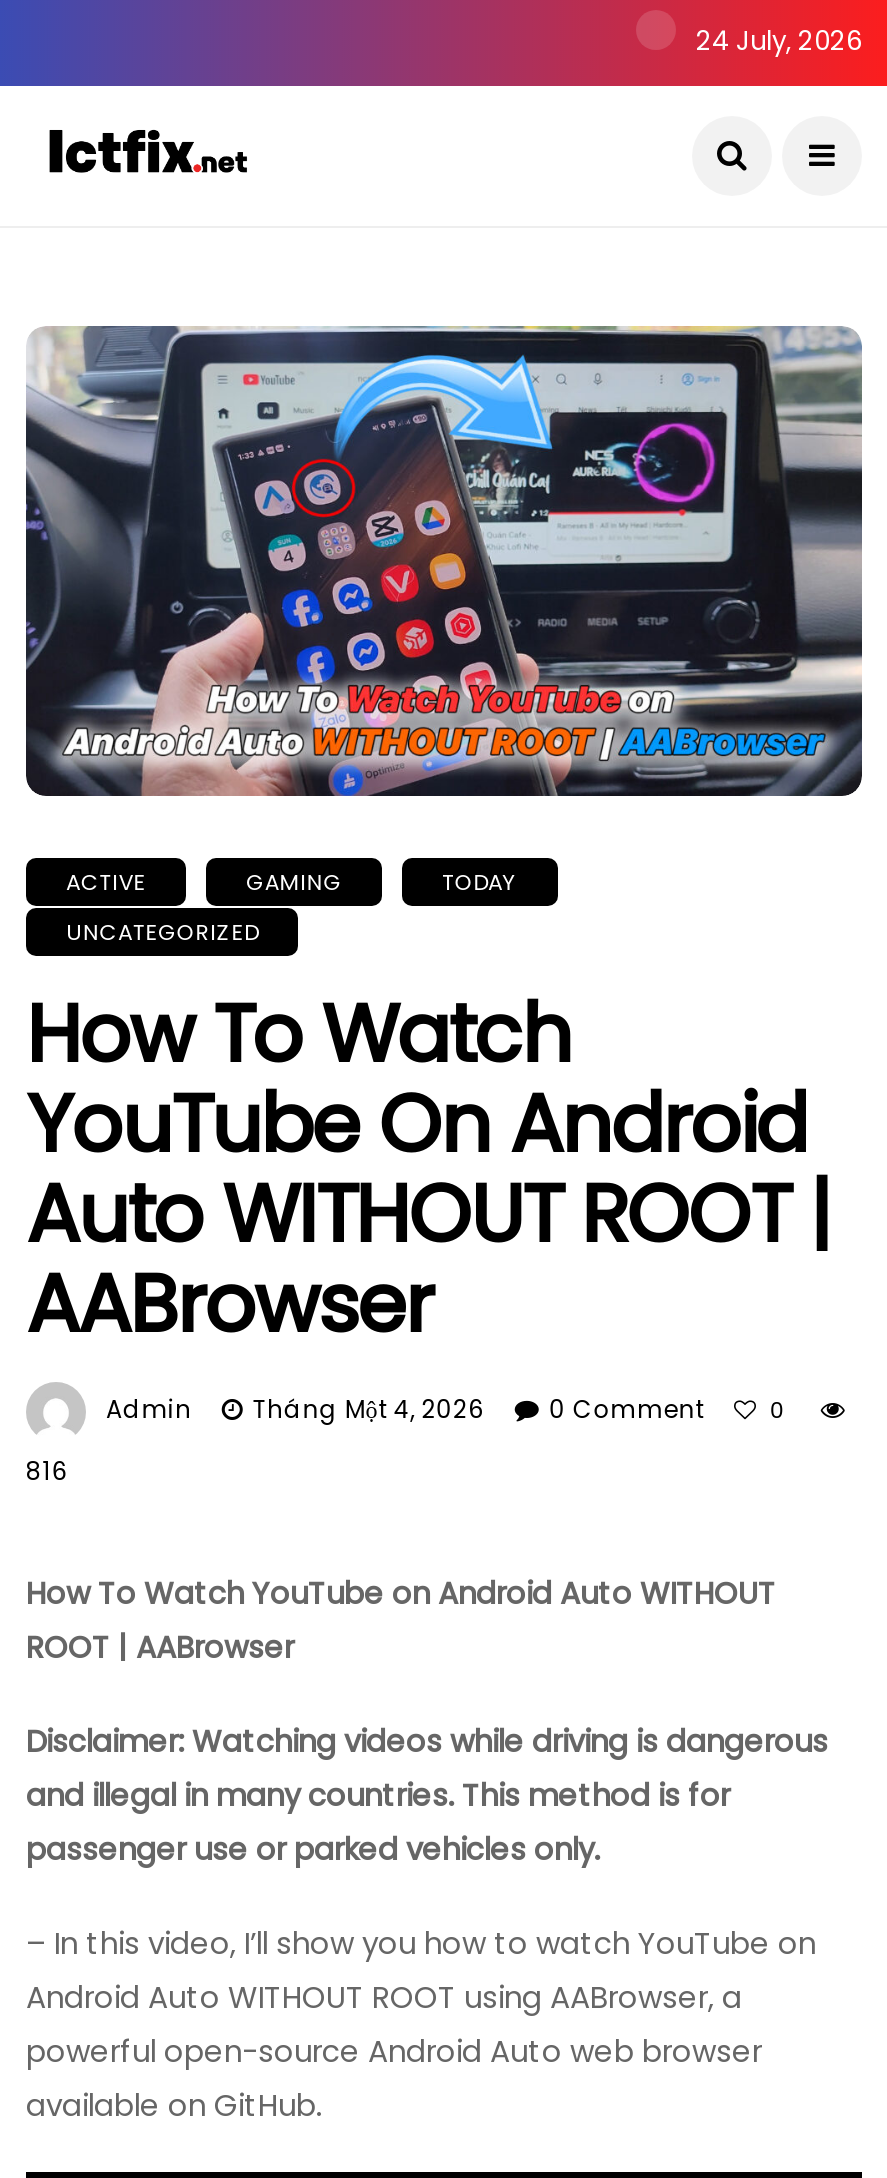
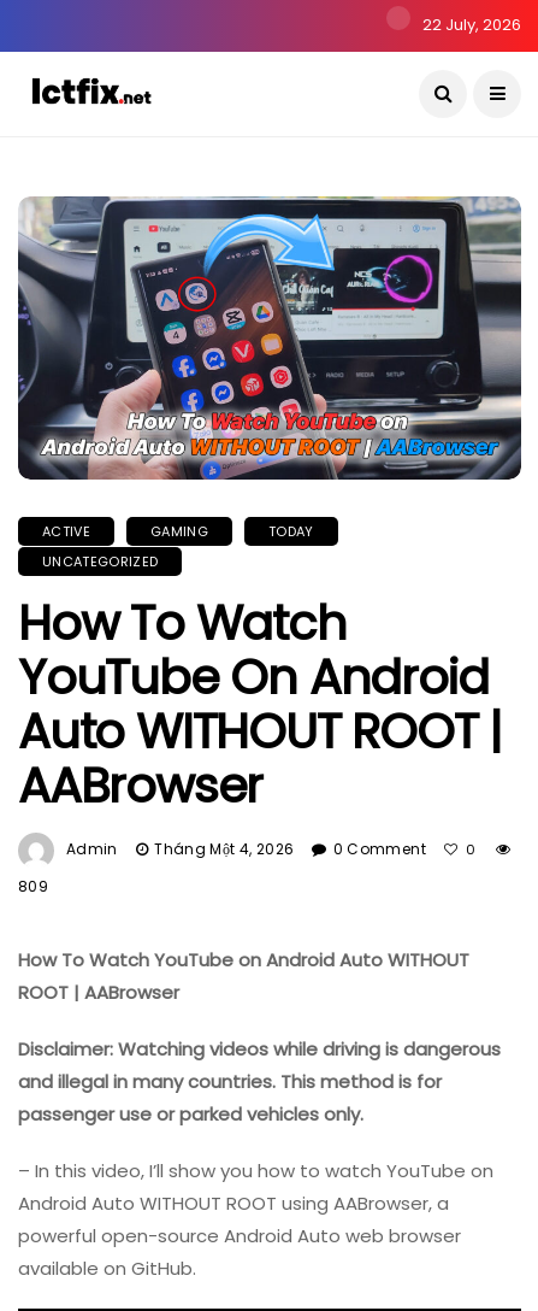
[696,22,862,60] 24 July, 2026 -> [422,13,521,36] 22 July, 2026
[26,1454,68,1488] 816 -> [18,876,48,896] 809

